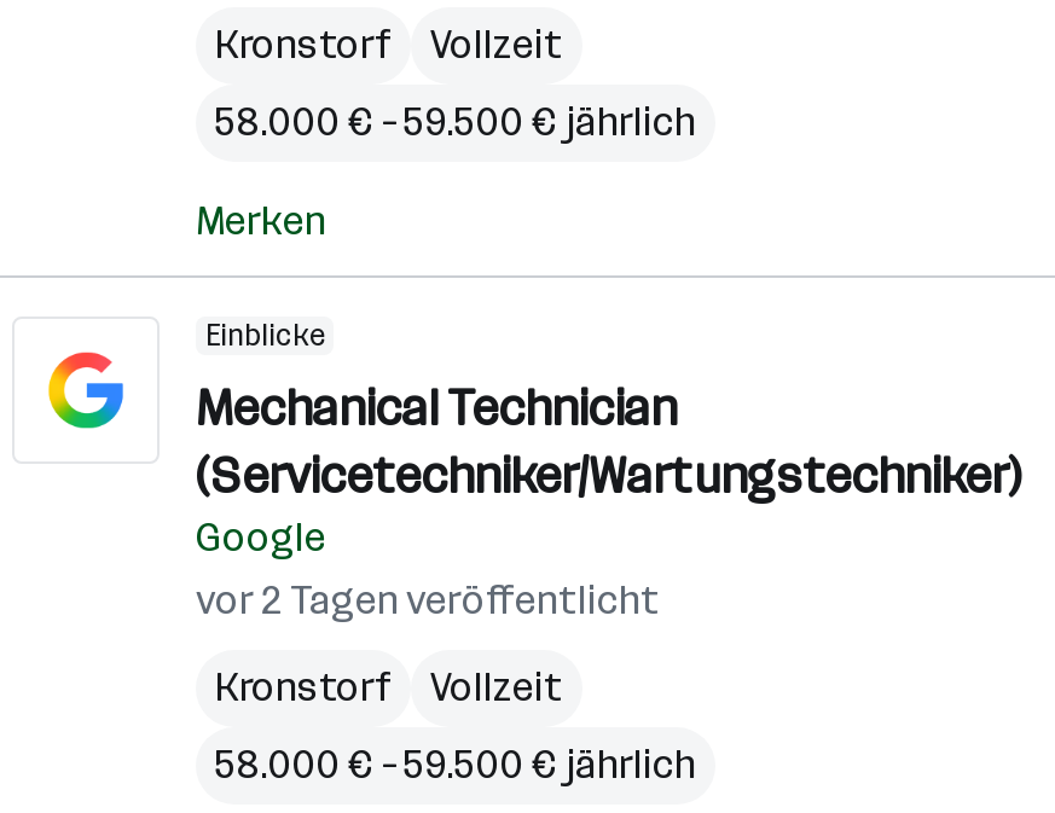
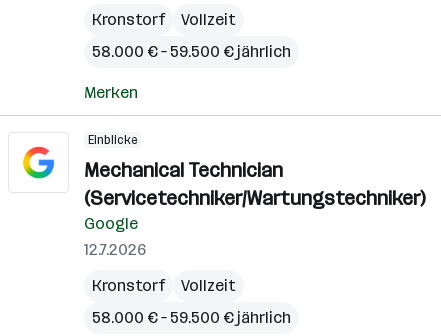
[196,577,660,623] vor 2 Tagen veröffentlicht -> [84,240,146,259] 12.7.2026

